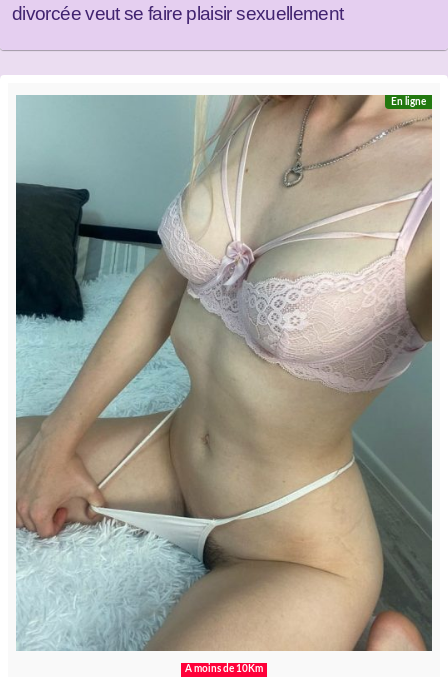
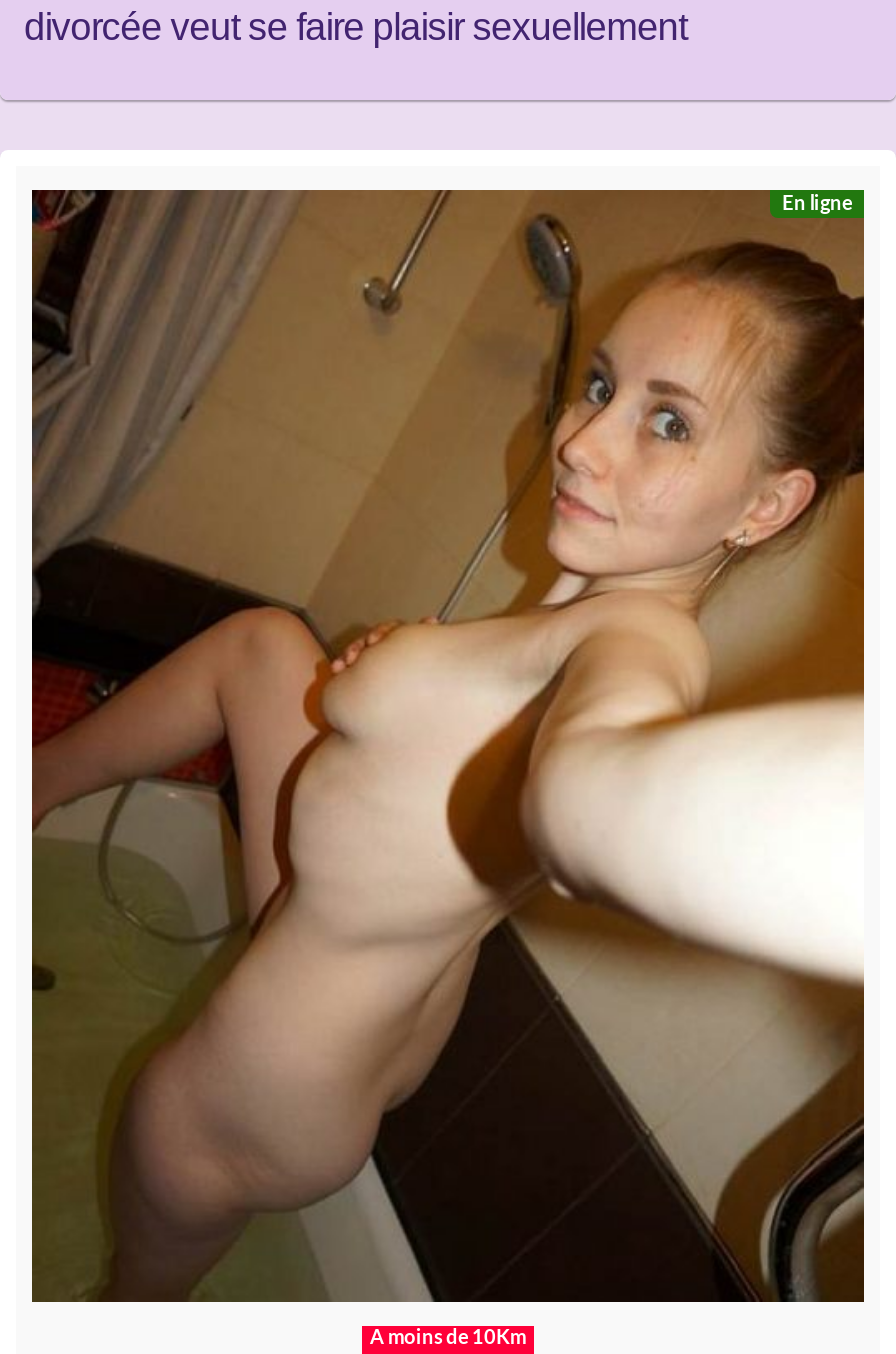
[15,95,433,652] [image] -> [30,188,866,1304] [image]

